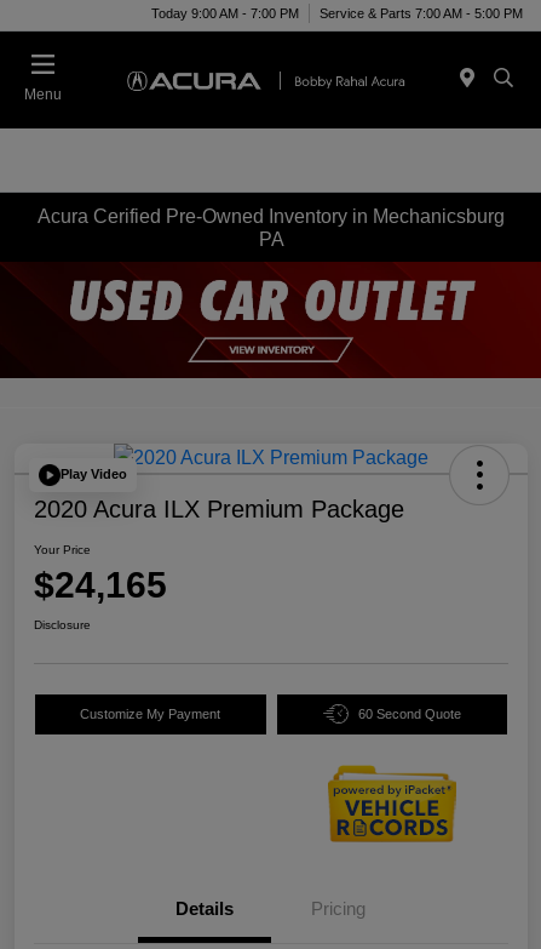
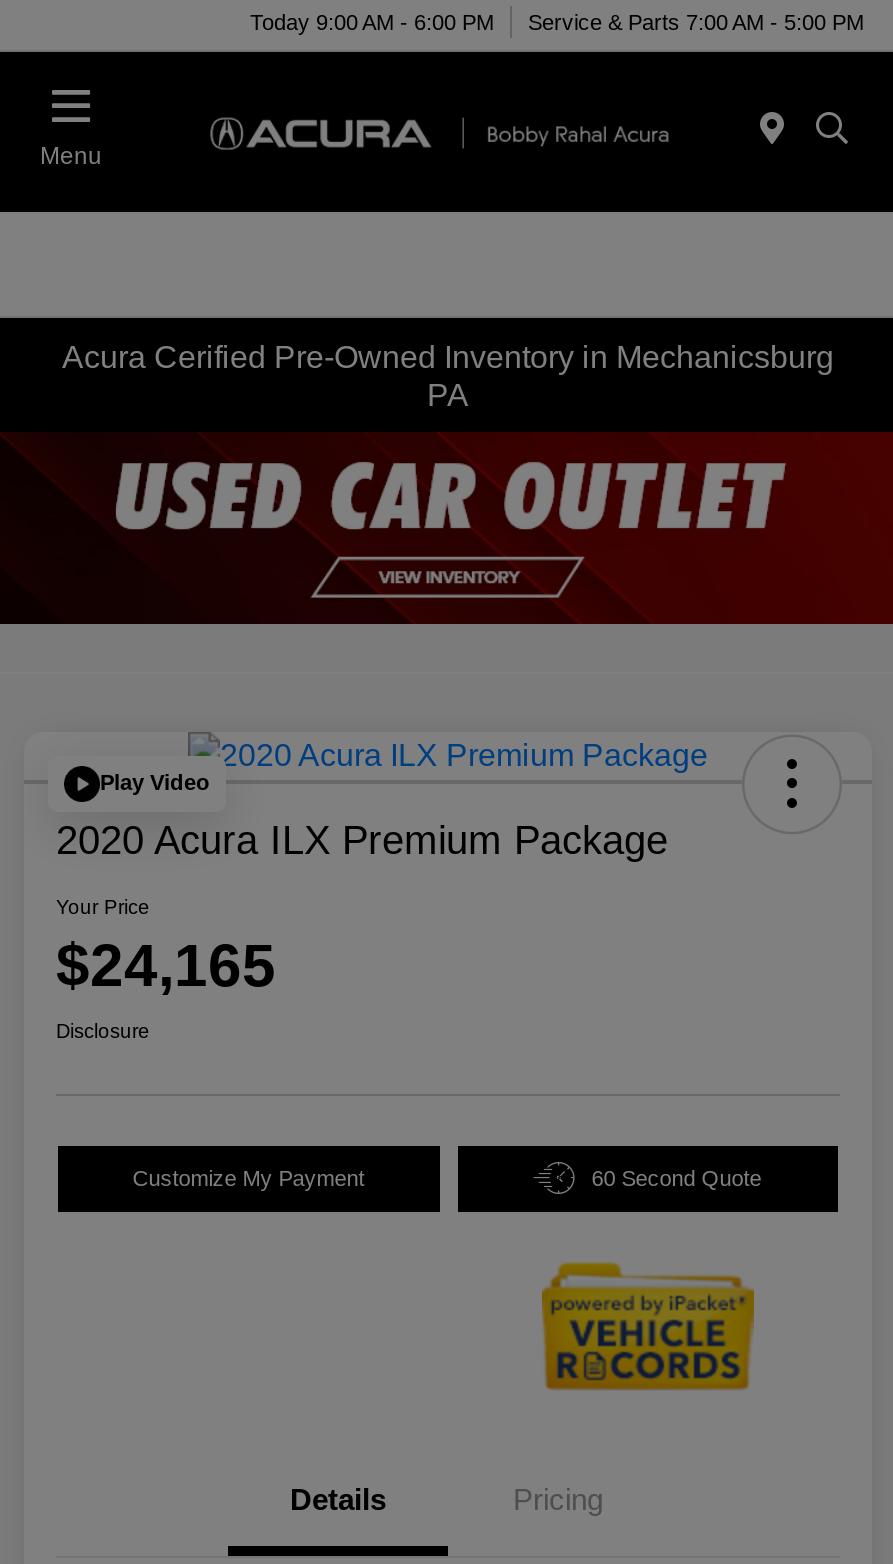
[151,5,523,20] Today 9:00 AM - 7:00 PM Service & Parts 7:00 AM - 5:00 PM -> [250,9,864,33] Today 9:00 AM - 6:00 PM Service & Parts 7:00 AM - 5:00 PM

